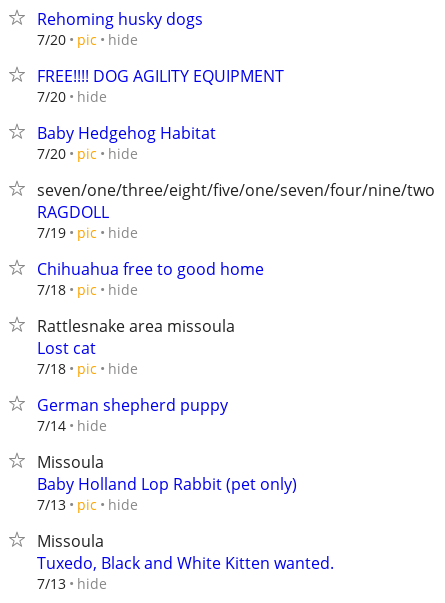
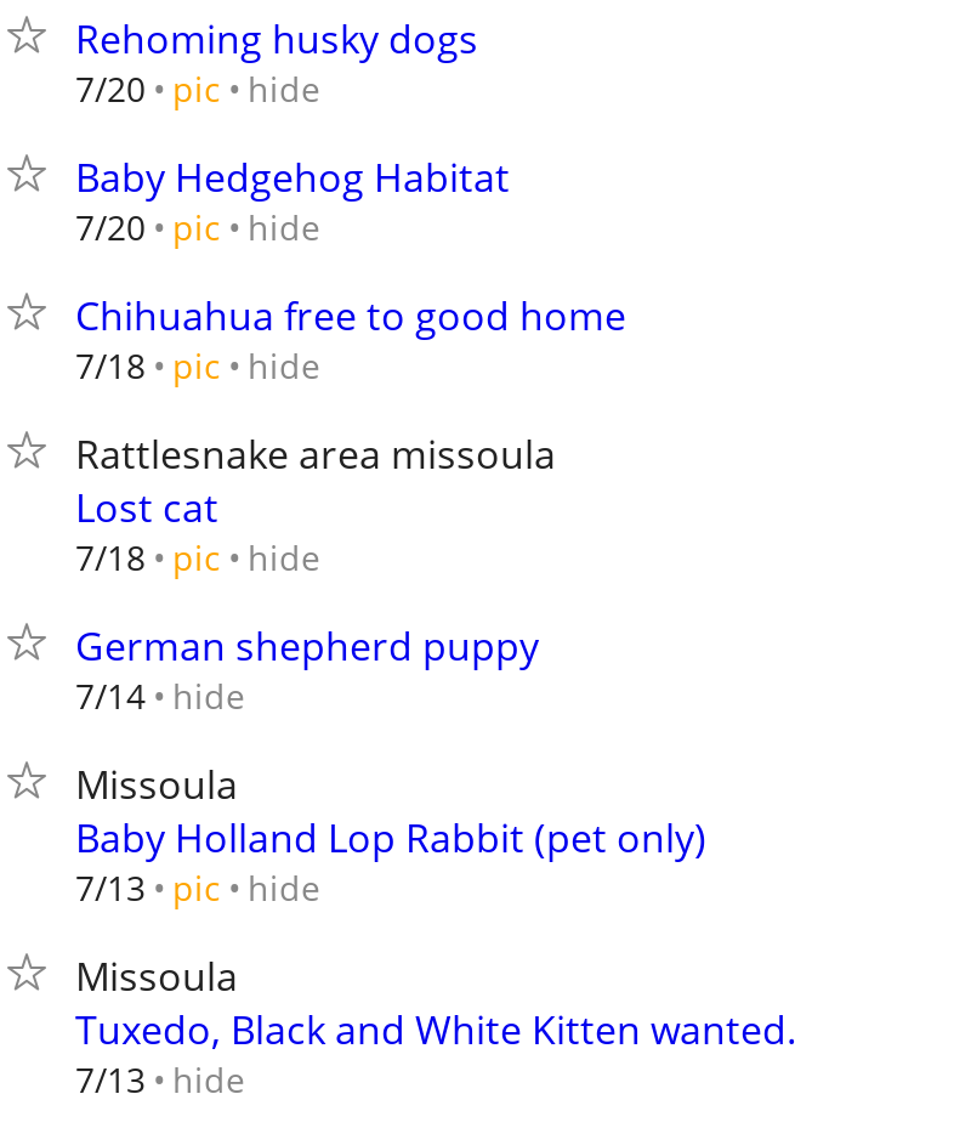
[37,65,284,106] FREE!!!! DOG AGILITY EQUIPMENT | 7/20 hide -> none
[37,179,435,242] seven/one/three/eight/five/one/seven/four/nine/two | RAGDOLL | 7/19 pic hide -> none

